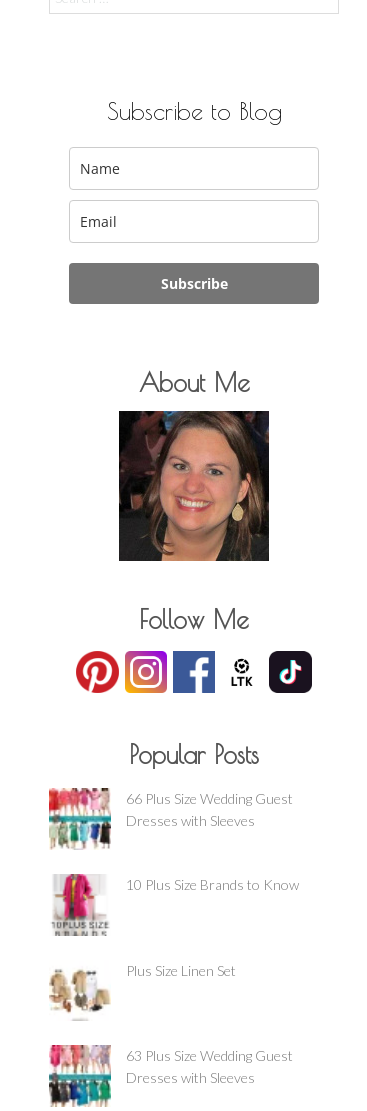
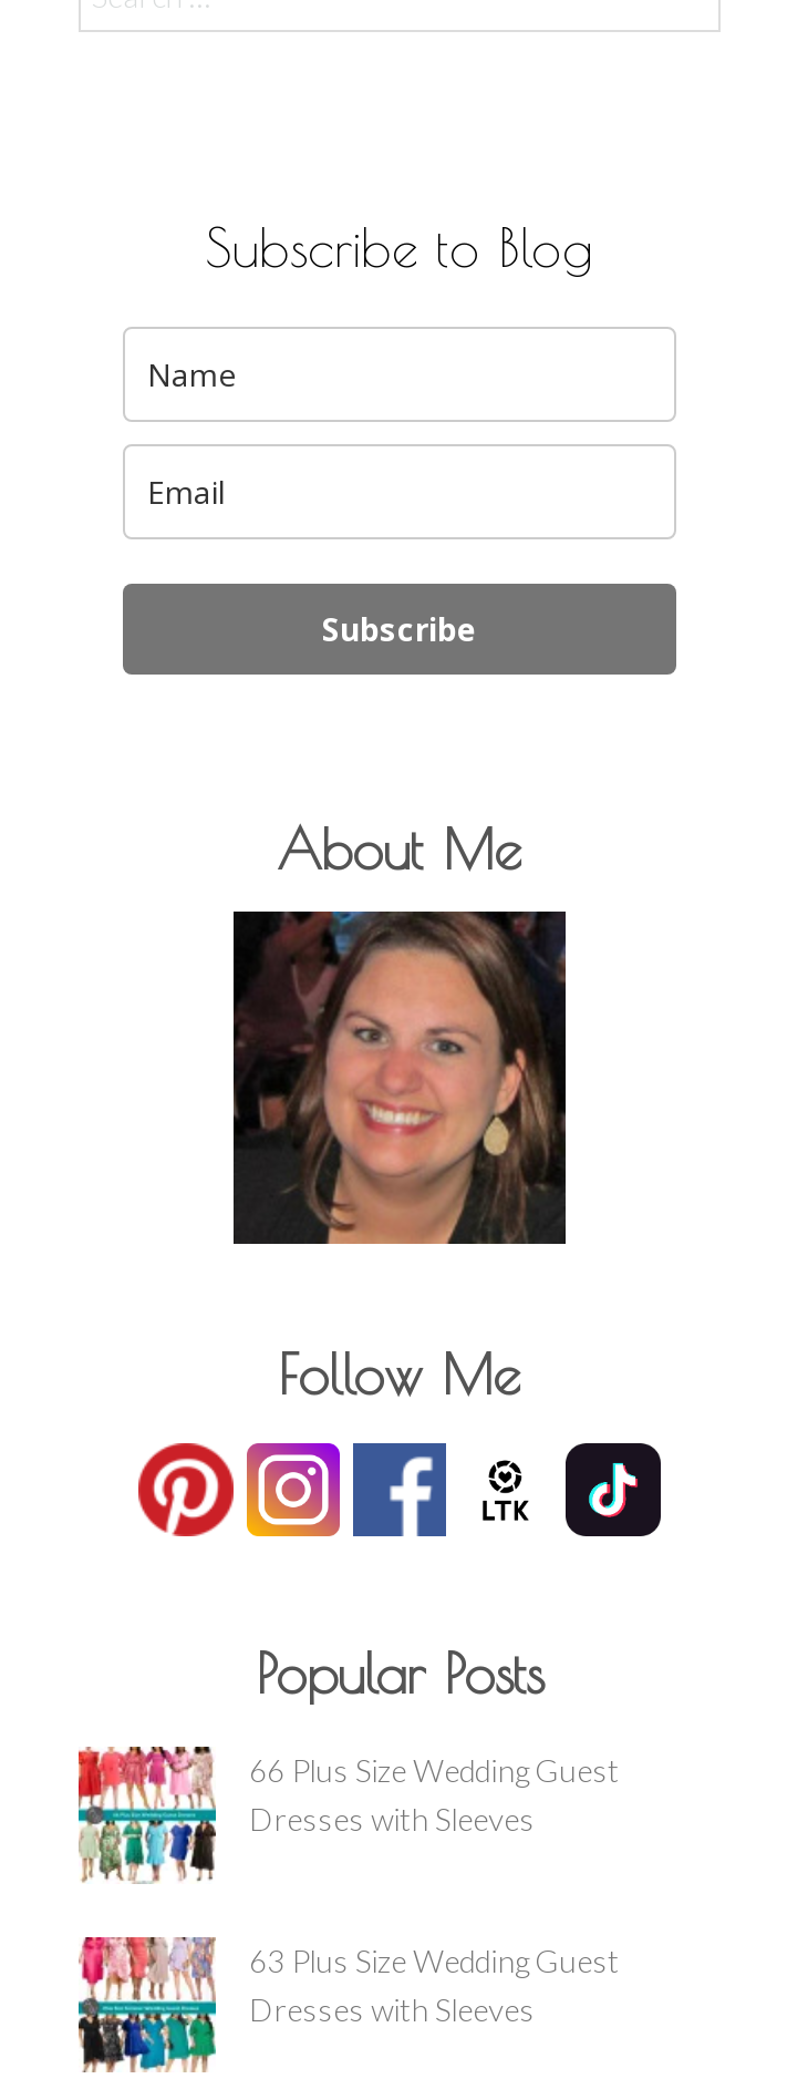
[51,874,299,937] [image] | 10 Plus Size Brands to Know -> none
[49,962,236,1013] [image] | Plus Size Linen Set -> none

